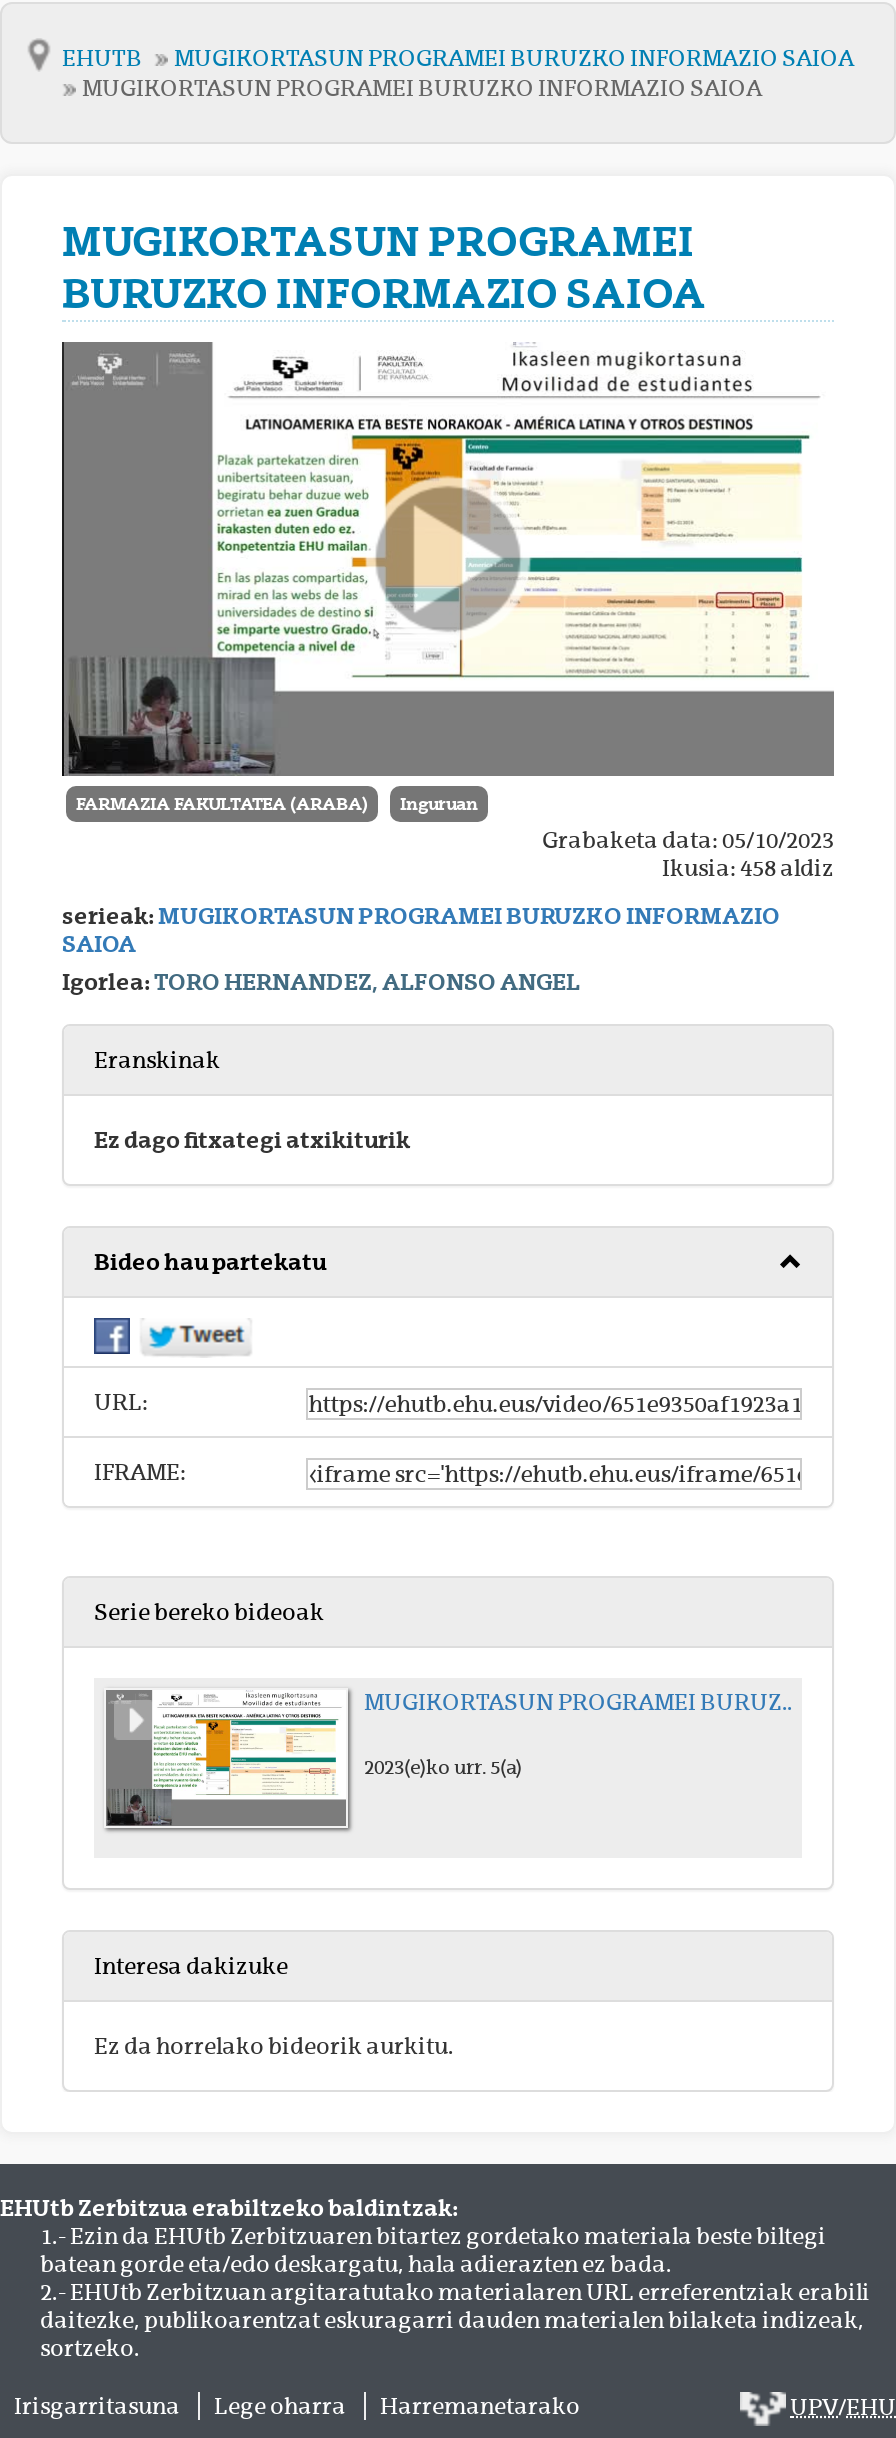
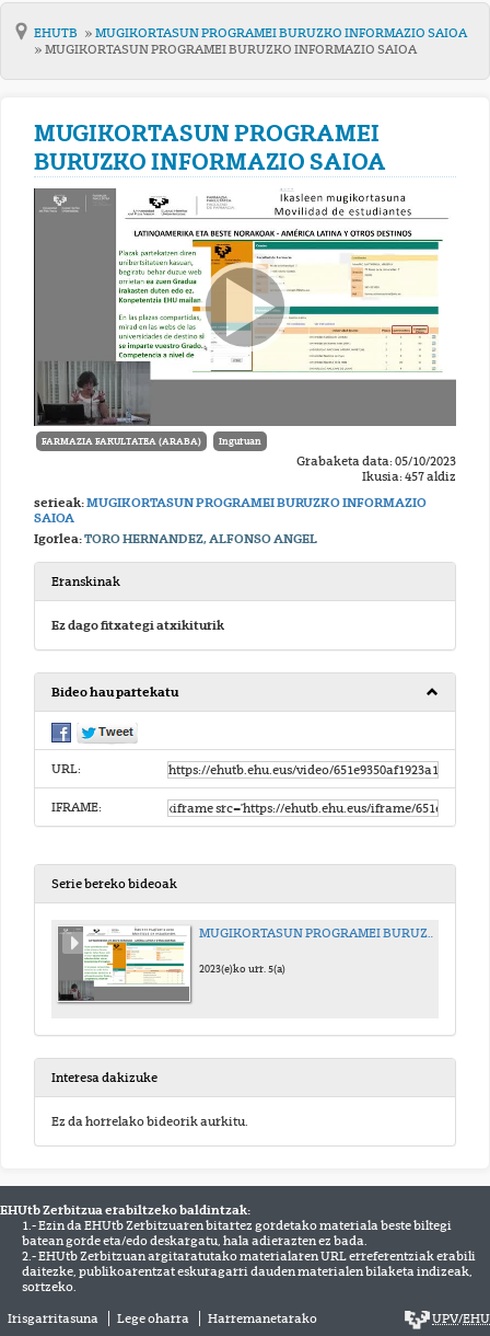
[662,854,834,882] Ikusia: 458 aldiz -> [362,469,456,484] Ikusia: 457 aldiz

